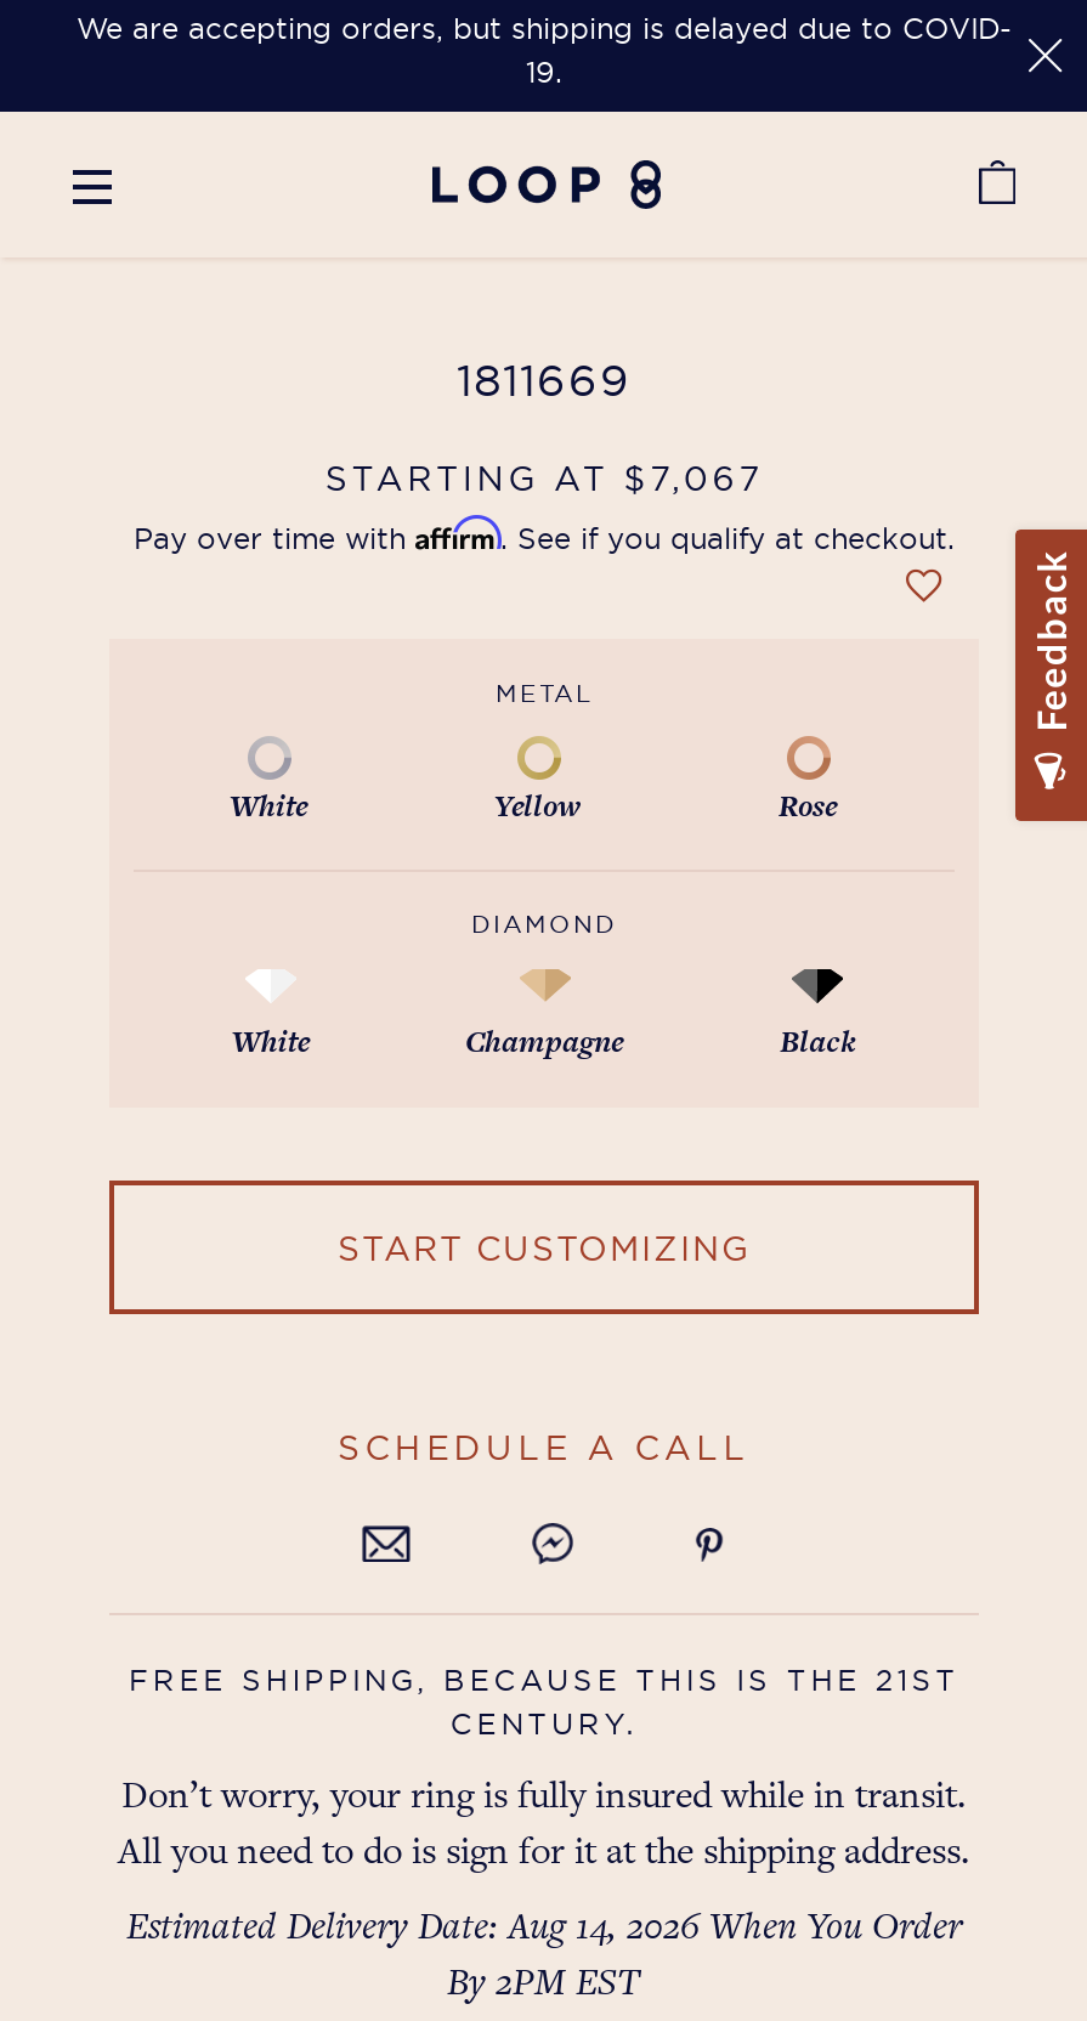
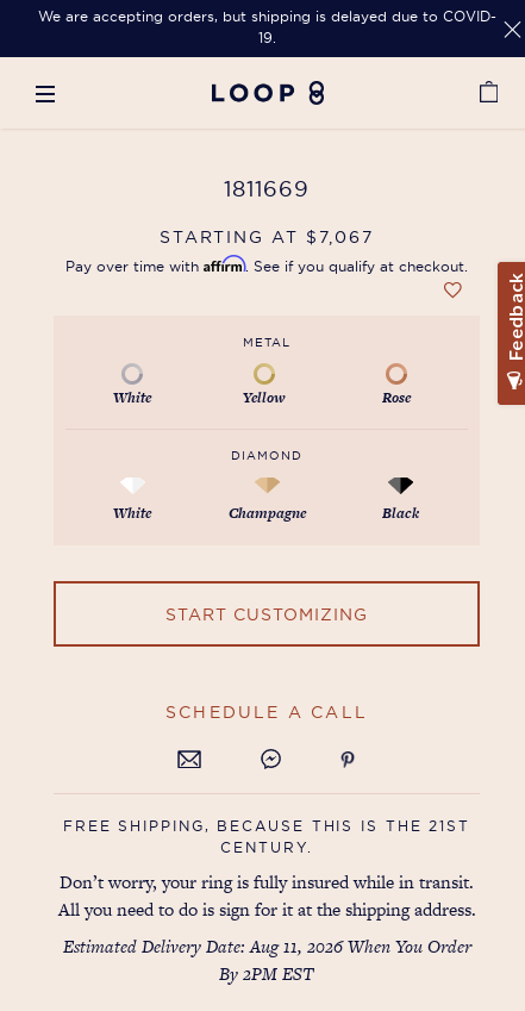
[126,1900,962,1951] Estimated Delivery Date: Aug 14, 2026 When You Order -> [62,934,471,959] Estimated Delivery Date: Aug 11, 2026 When You Order

